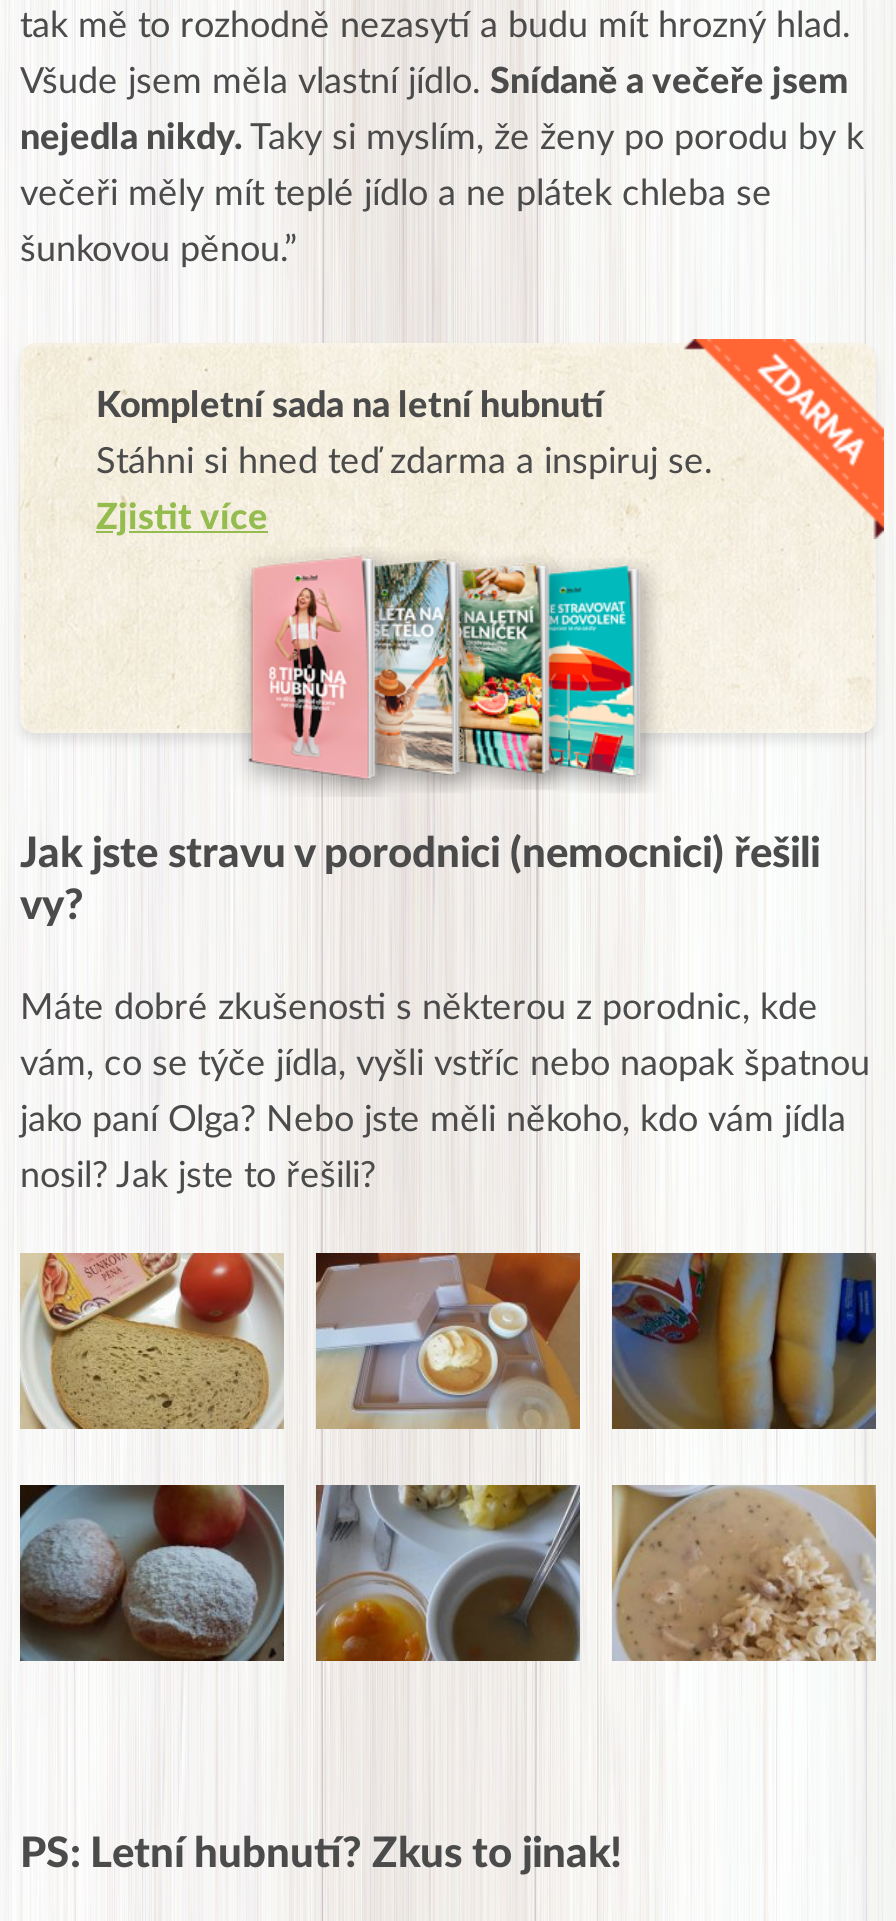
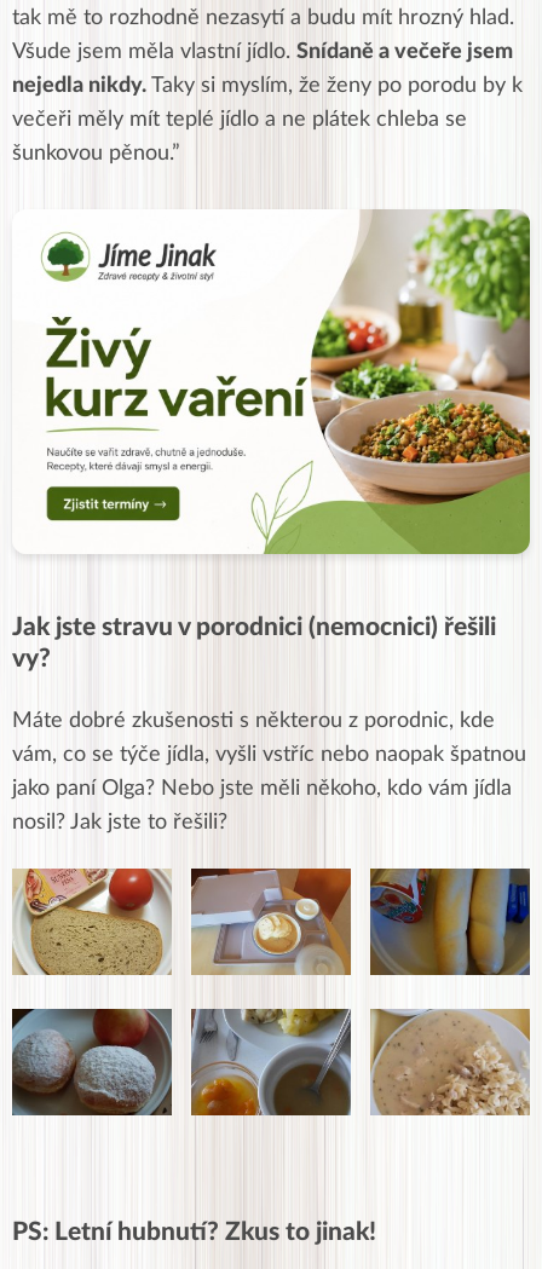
[22,337,886,791] [image] -> [30,208,531,556] [image]
[96,389,712,537] Kompletní sada na letní hubnutí | Stáhni si hned teď zdarma a inspiruj se. | Zjistit více -> none

